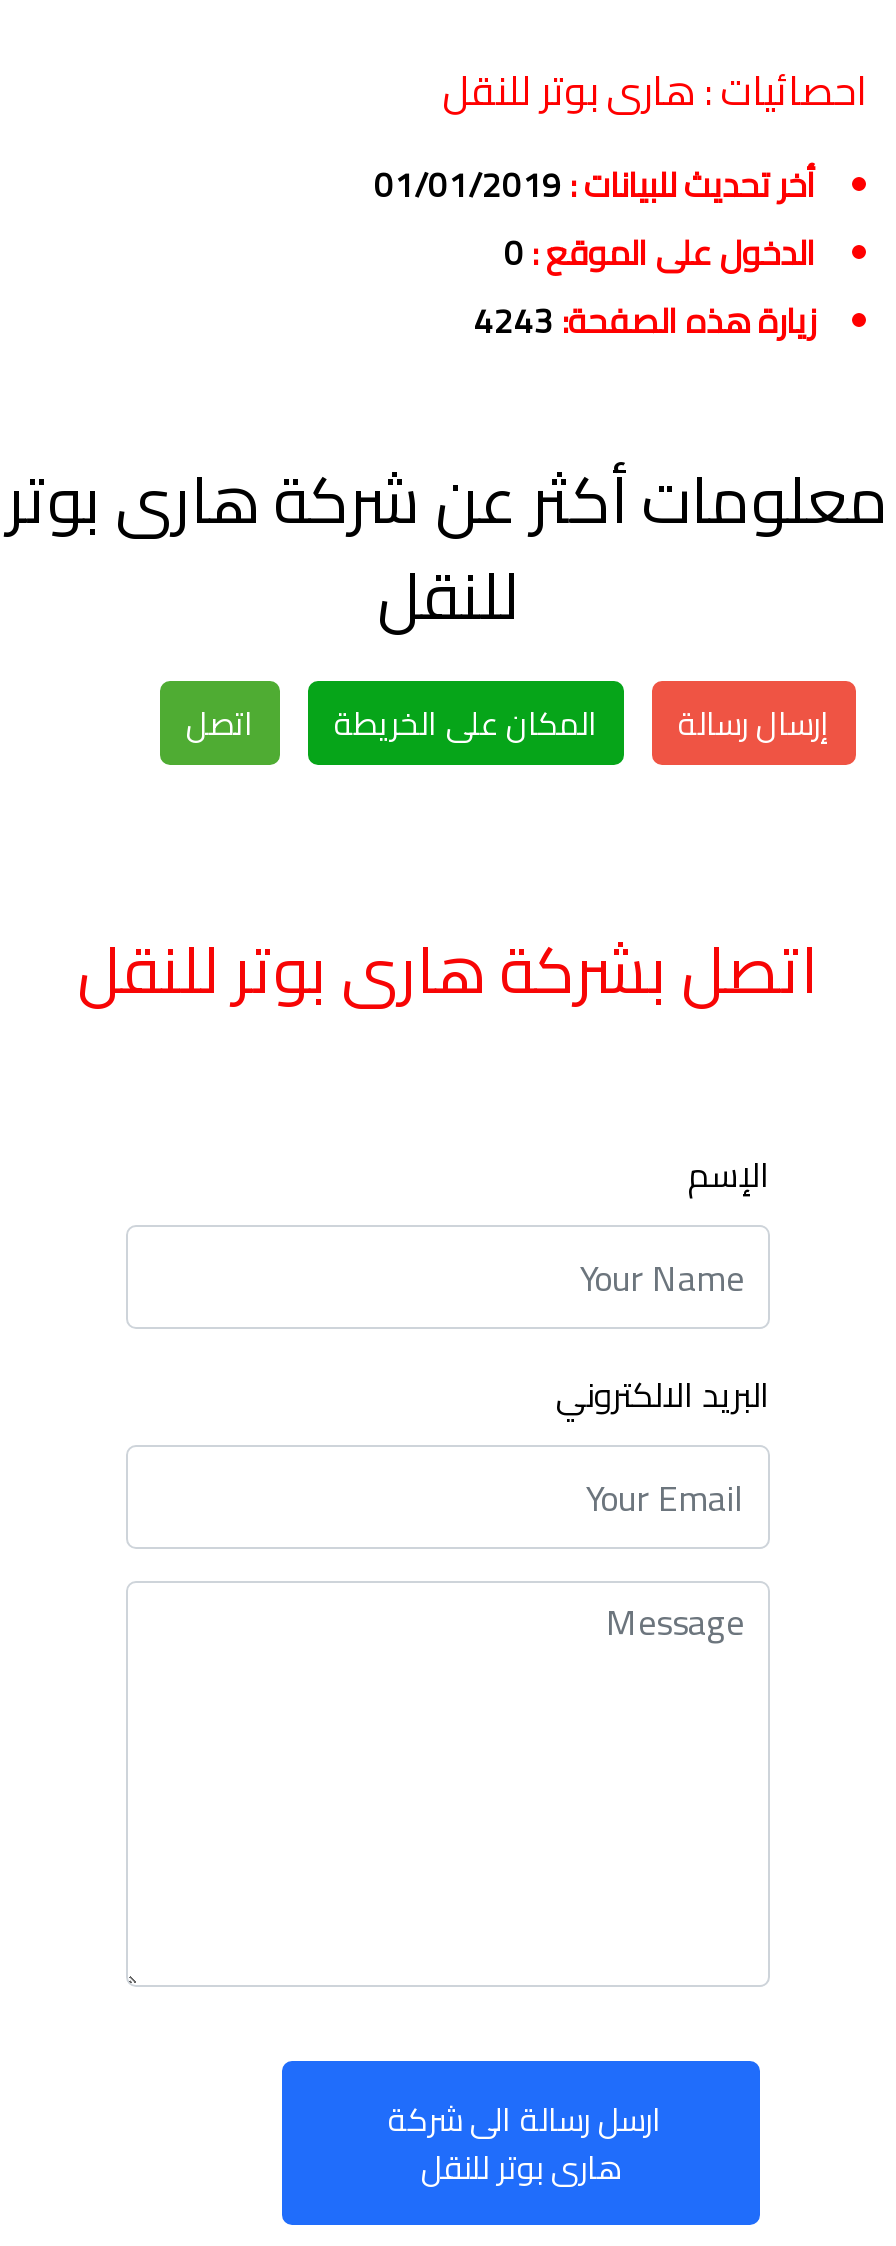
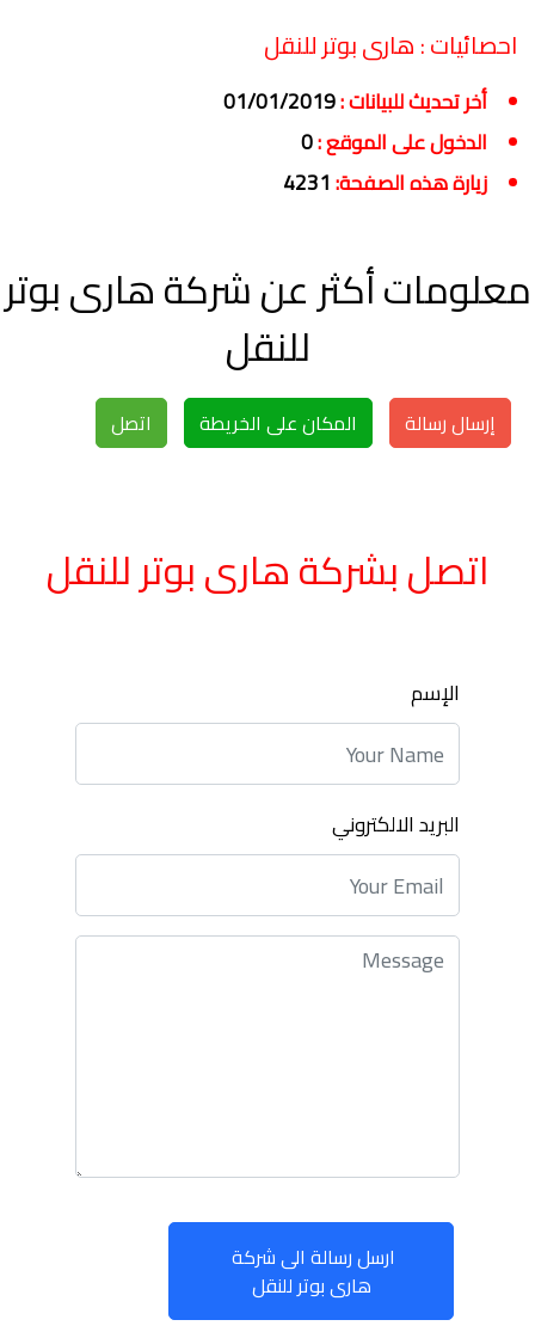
[474,288,816,352] زيارة هذه الصفحة: 4243 -> [283,163,487,201] زيارة هذه الصفحة: 4231

